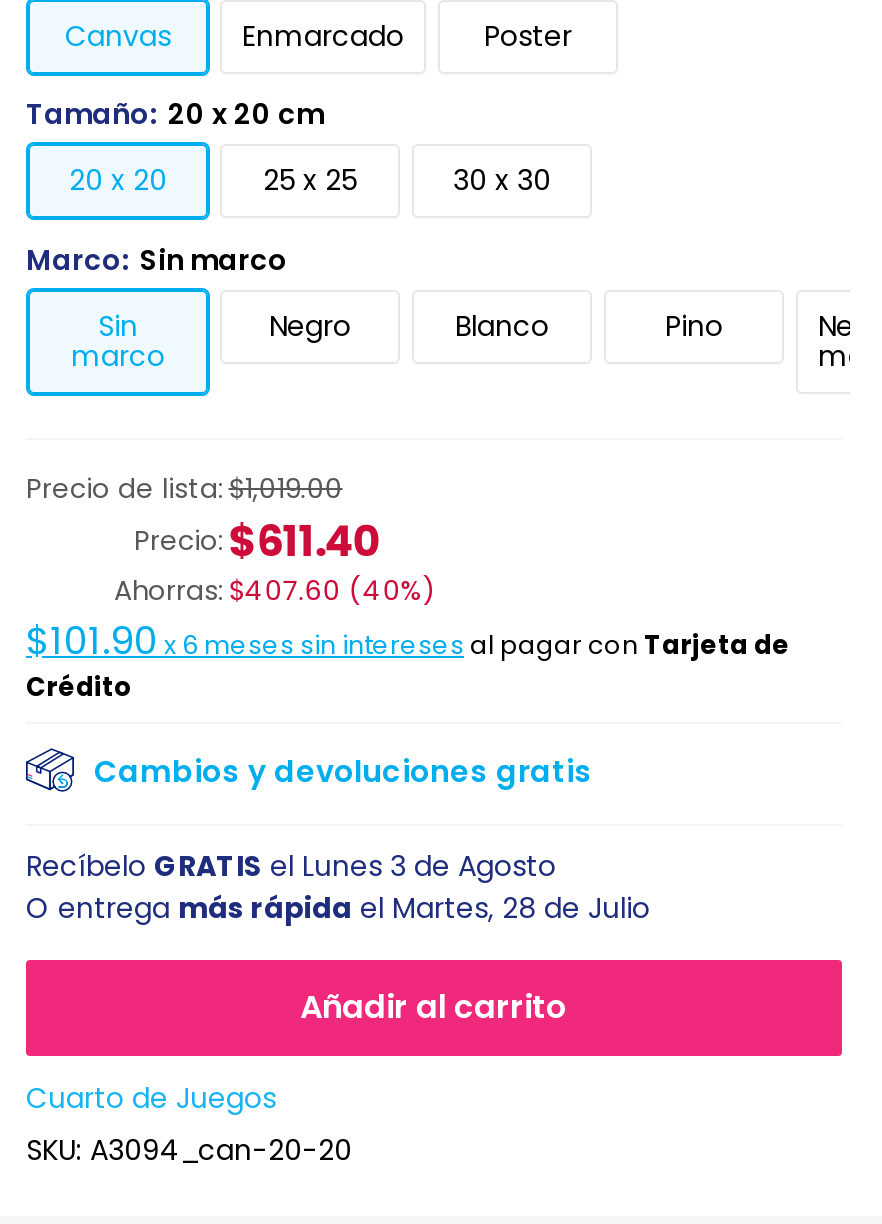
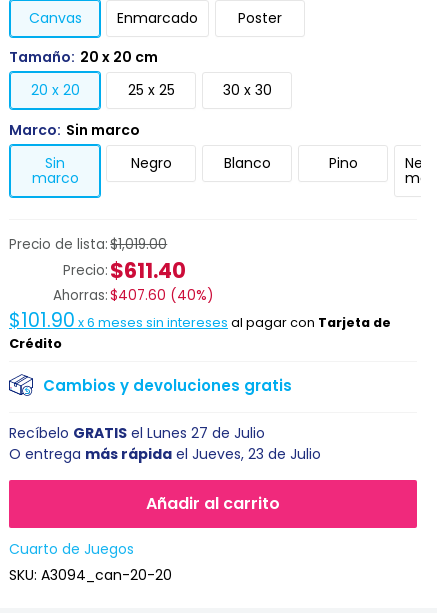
[26,846,556,886] Recíbelo GRATIS el Lunes 3 de Agosto -> [9,423,265,443] Recíbelo GRATIS el Lunes 27 de Julio
[26,888,650,928] O entrega más rápida el Martes, 28 de Julio -> [9,444,321,464] O entrega más rápida el Jueves, 23 de Julio

